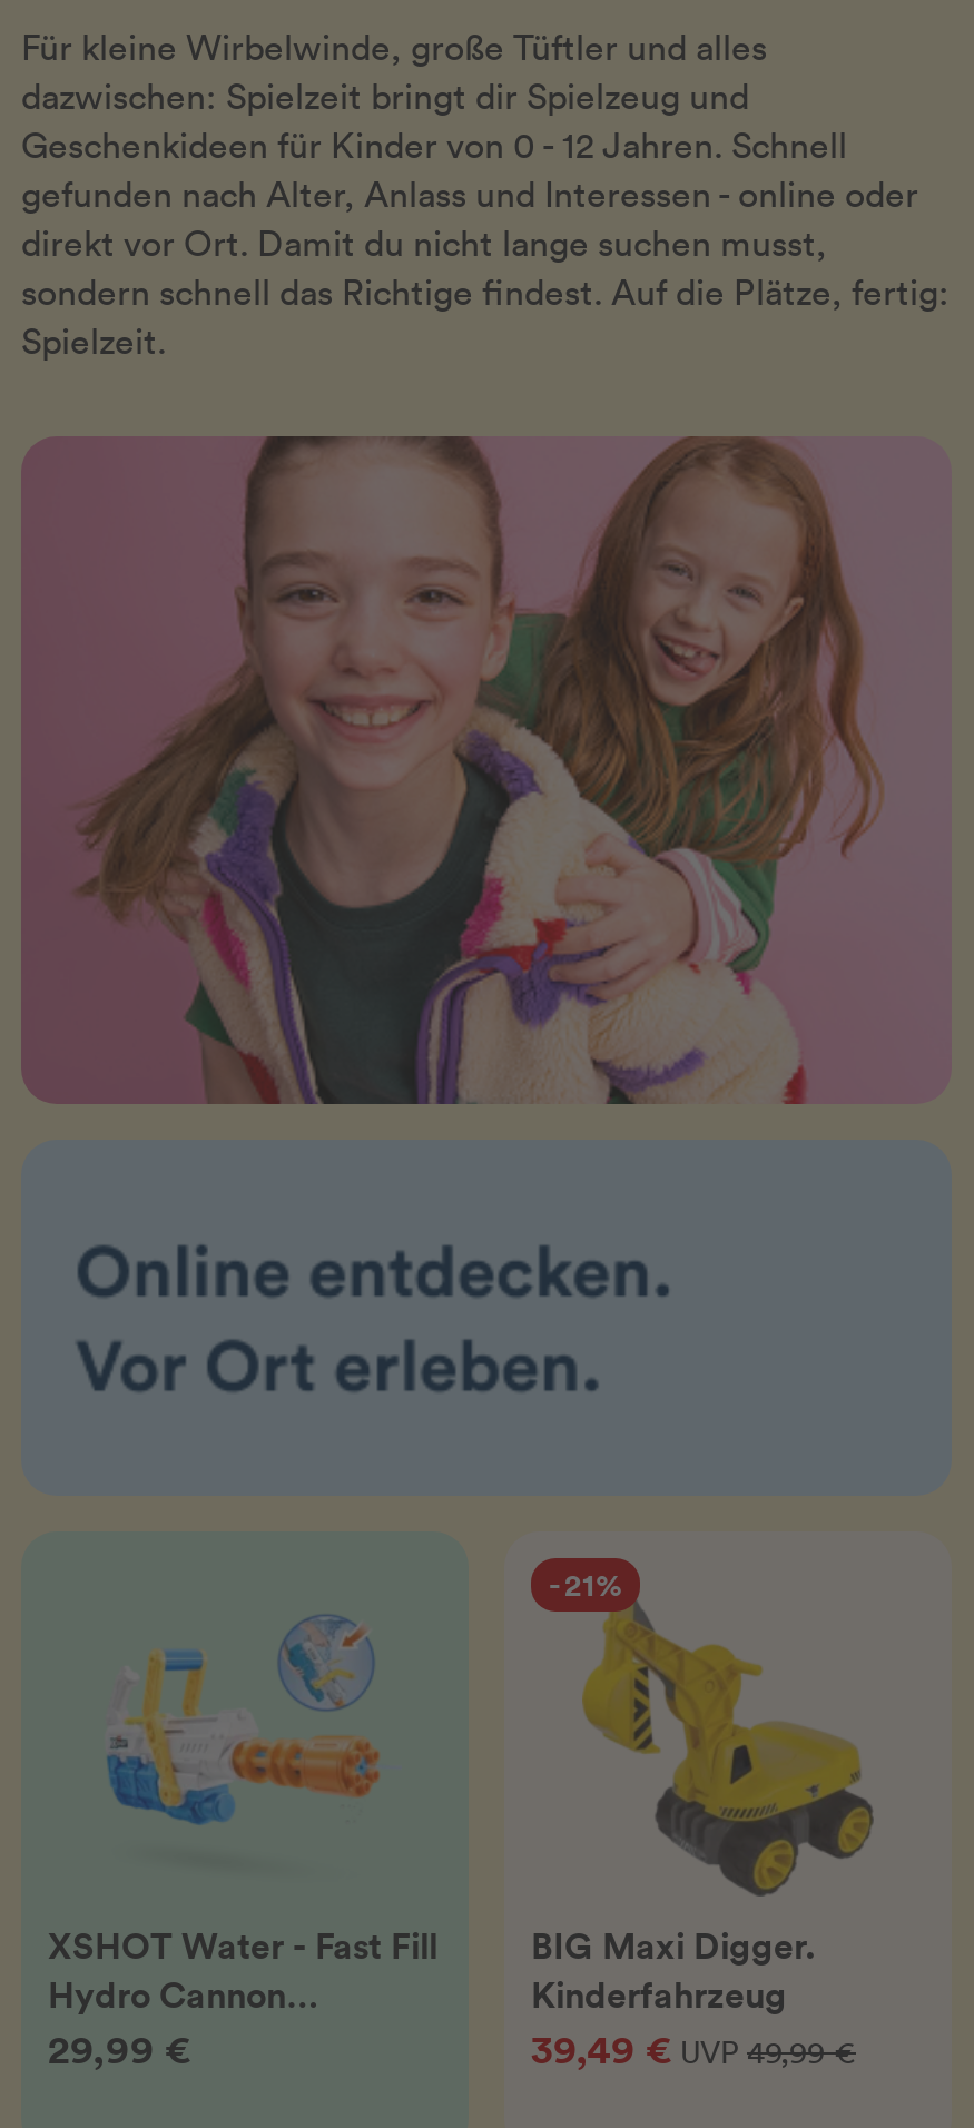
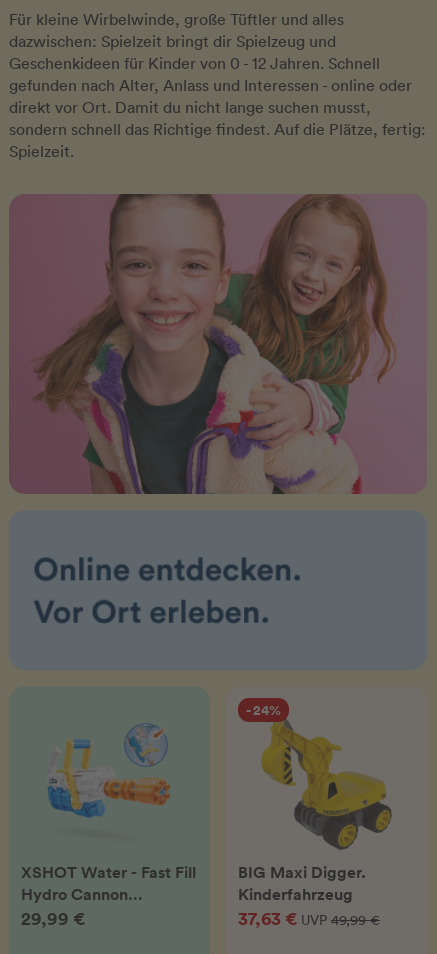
[549,1563,622,1607] - 21% -> [246,700,281,720] - 24%
[531,2021,856,2075] 39,49 €UVP 49,99 € -> [238,906,380,930] 37,63 €UVP 49,99 €

